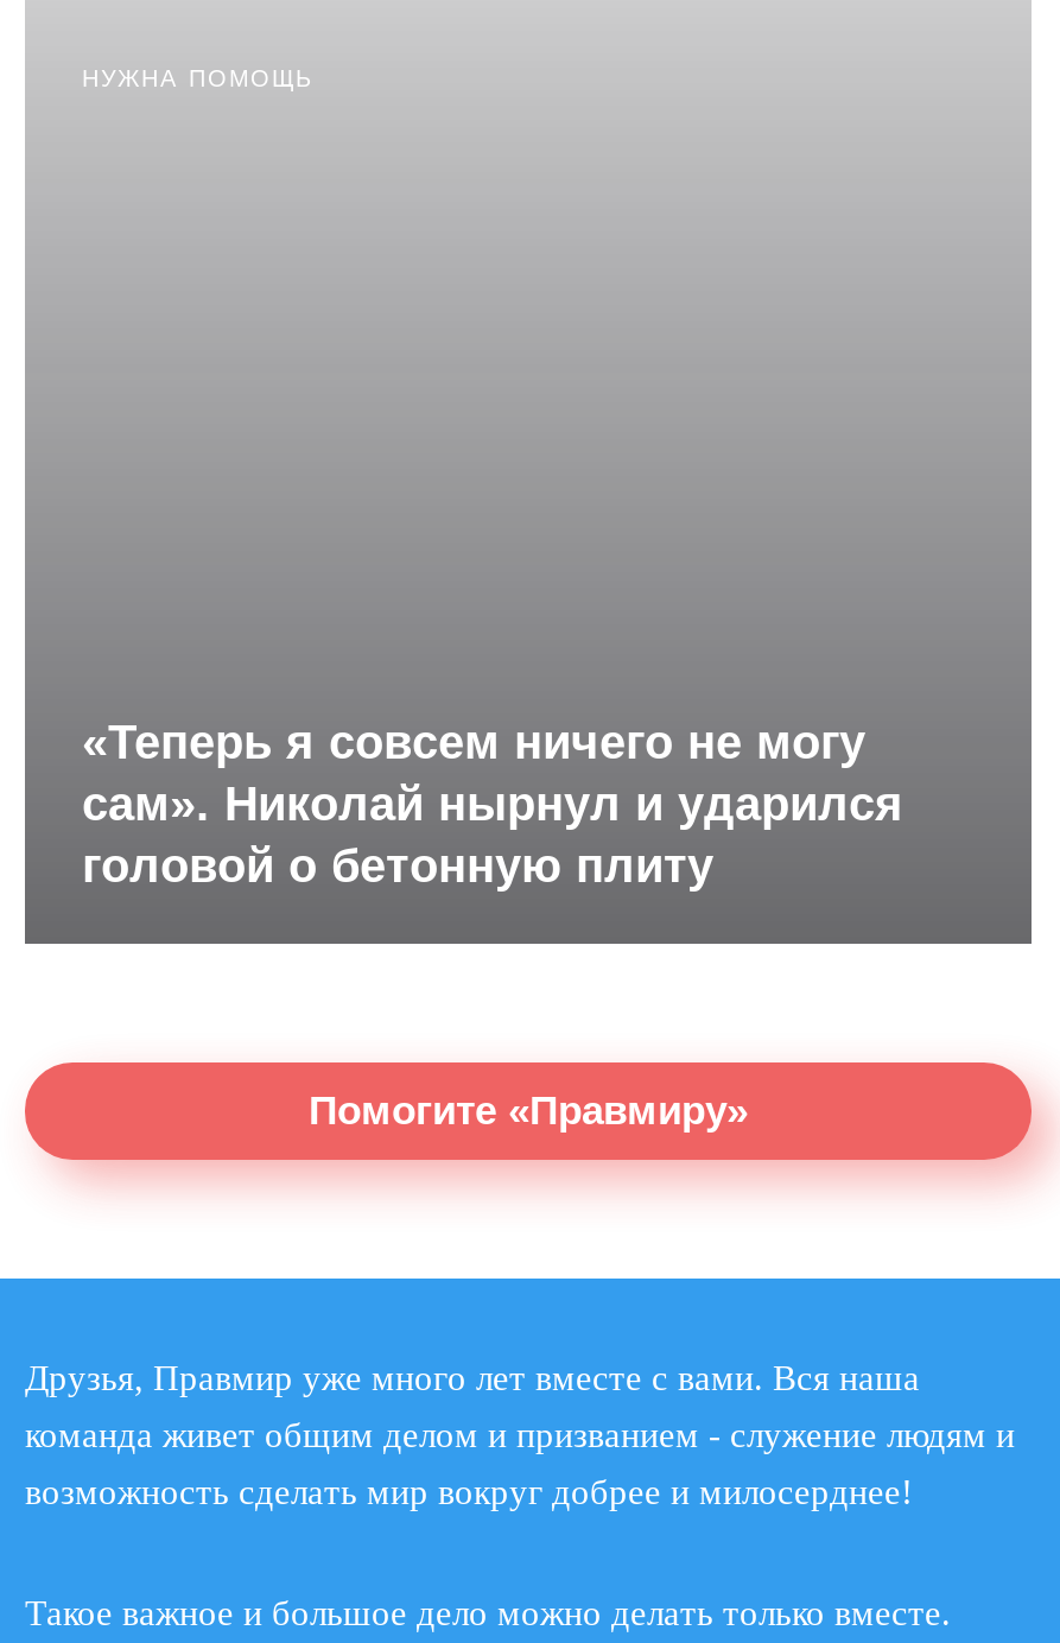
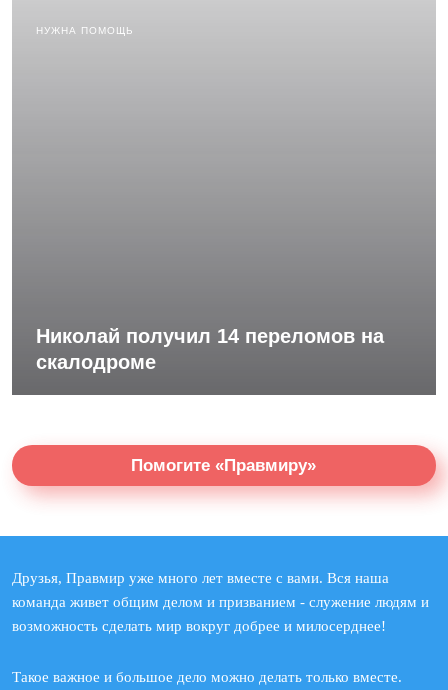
[82,716,903,892] «Теперь я совсем ничего не могу | сам». Николай нырнул и ударился | головой о бетонную плиту -> [36,325,384,373] Николай получил 14 переломов на | скалодроме

